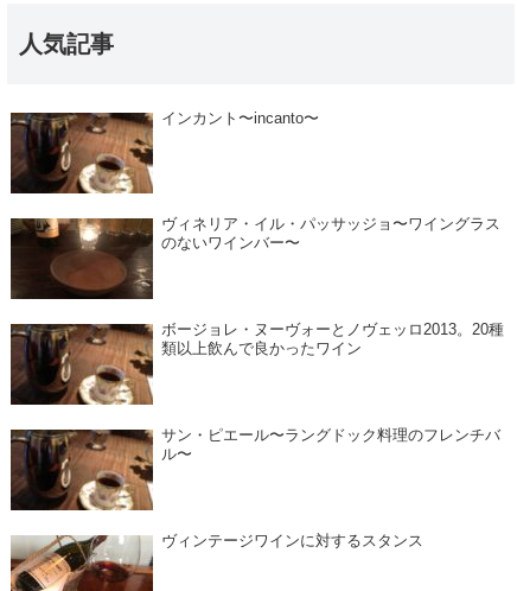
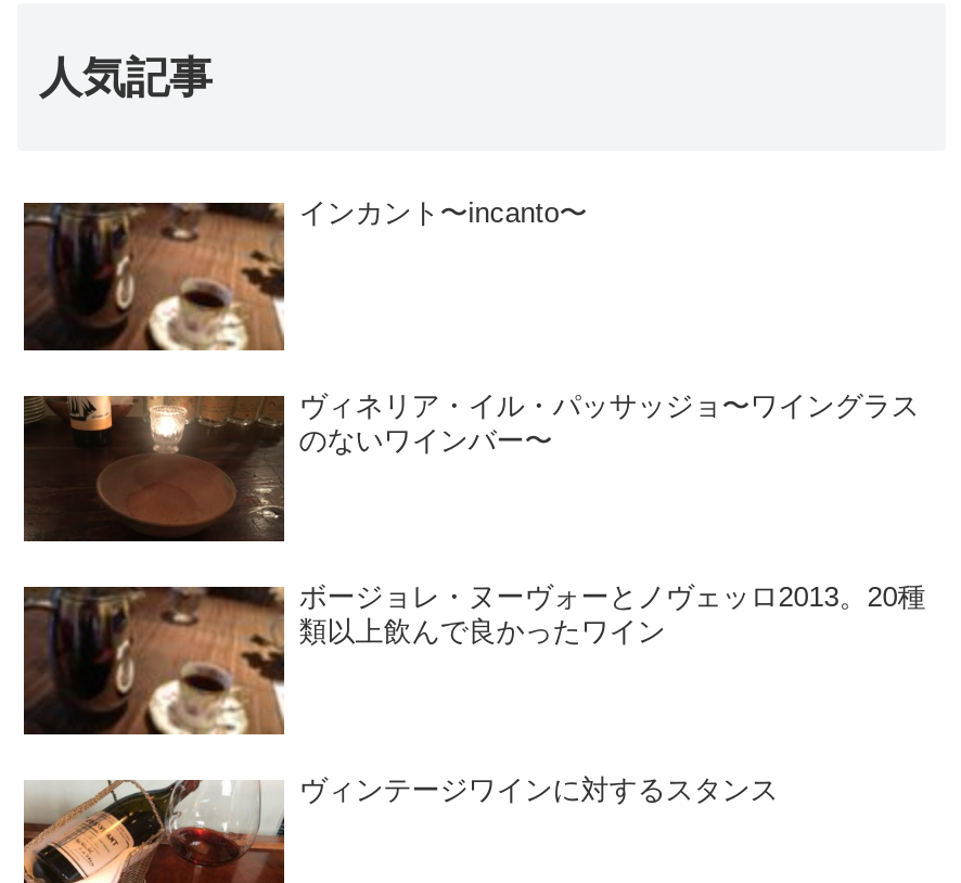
[161,426,500,463] サン・ピエール〜ラングドック料理のフレンチバ | ル〜 -> none

